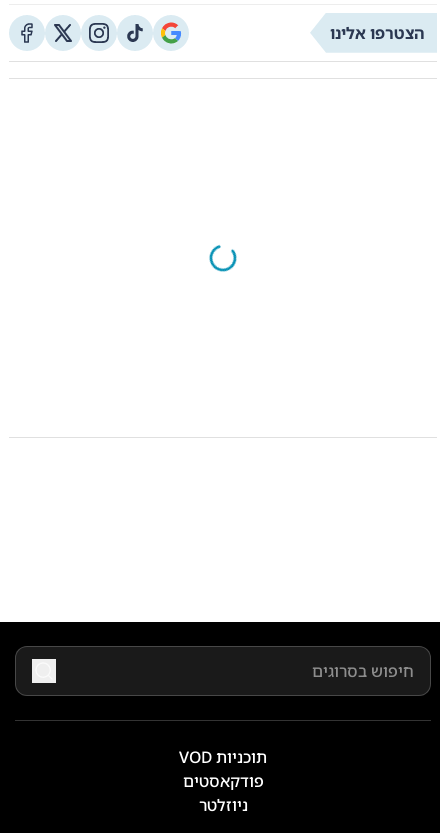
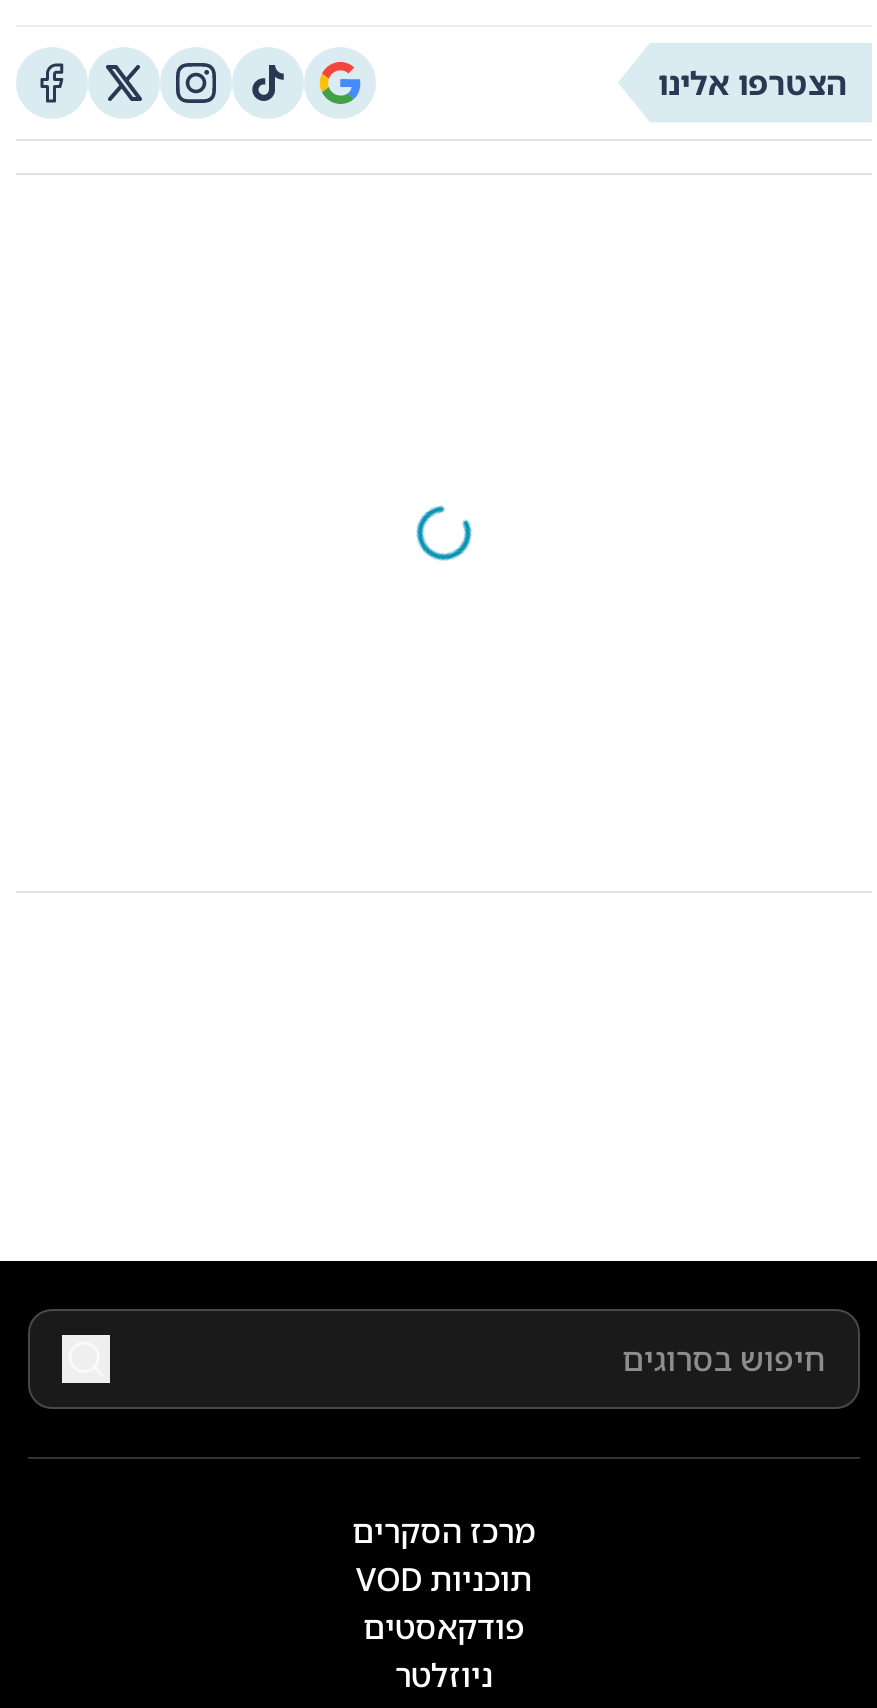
none -> [352,1509,536,1553] מרכז הסקרים

